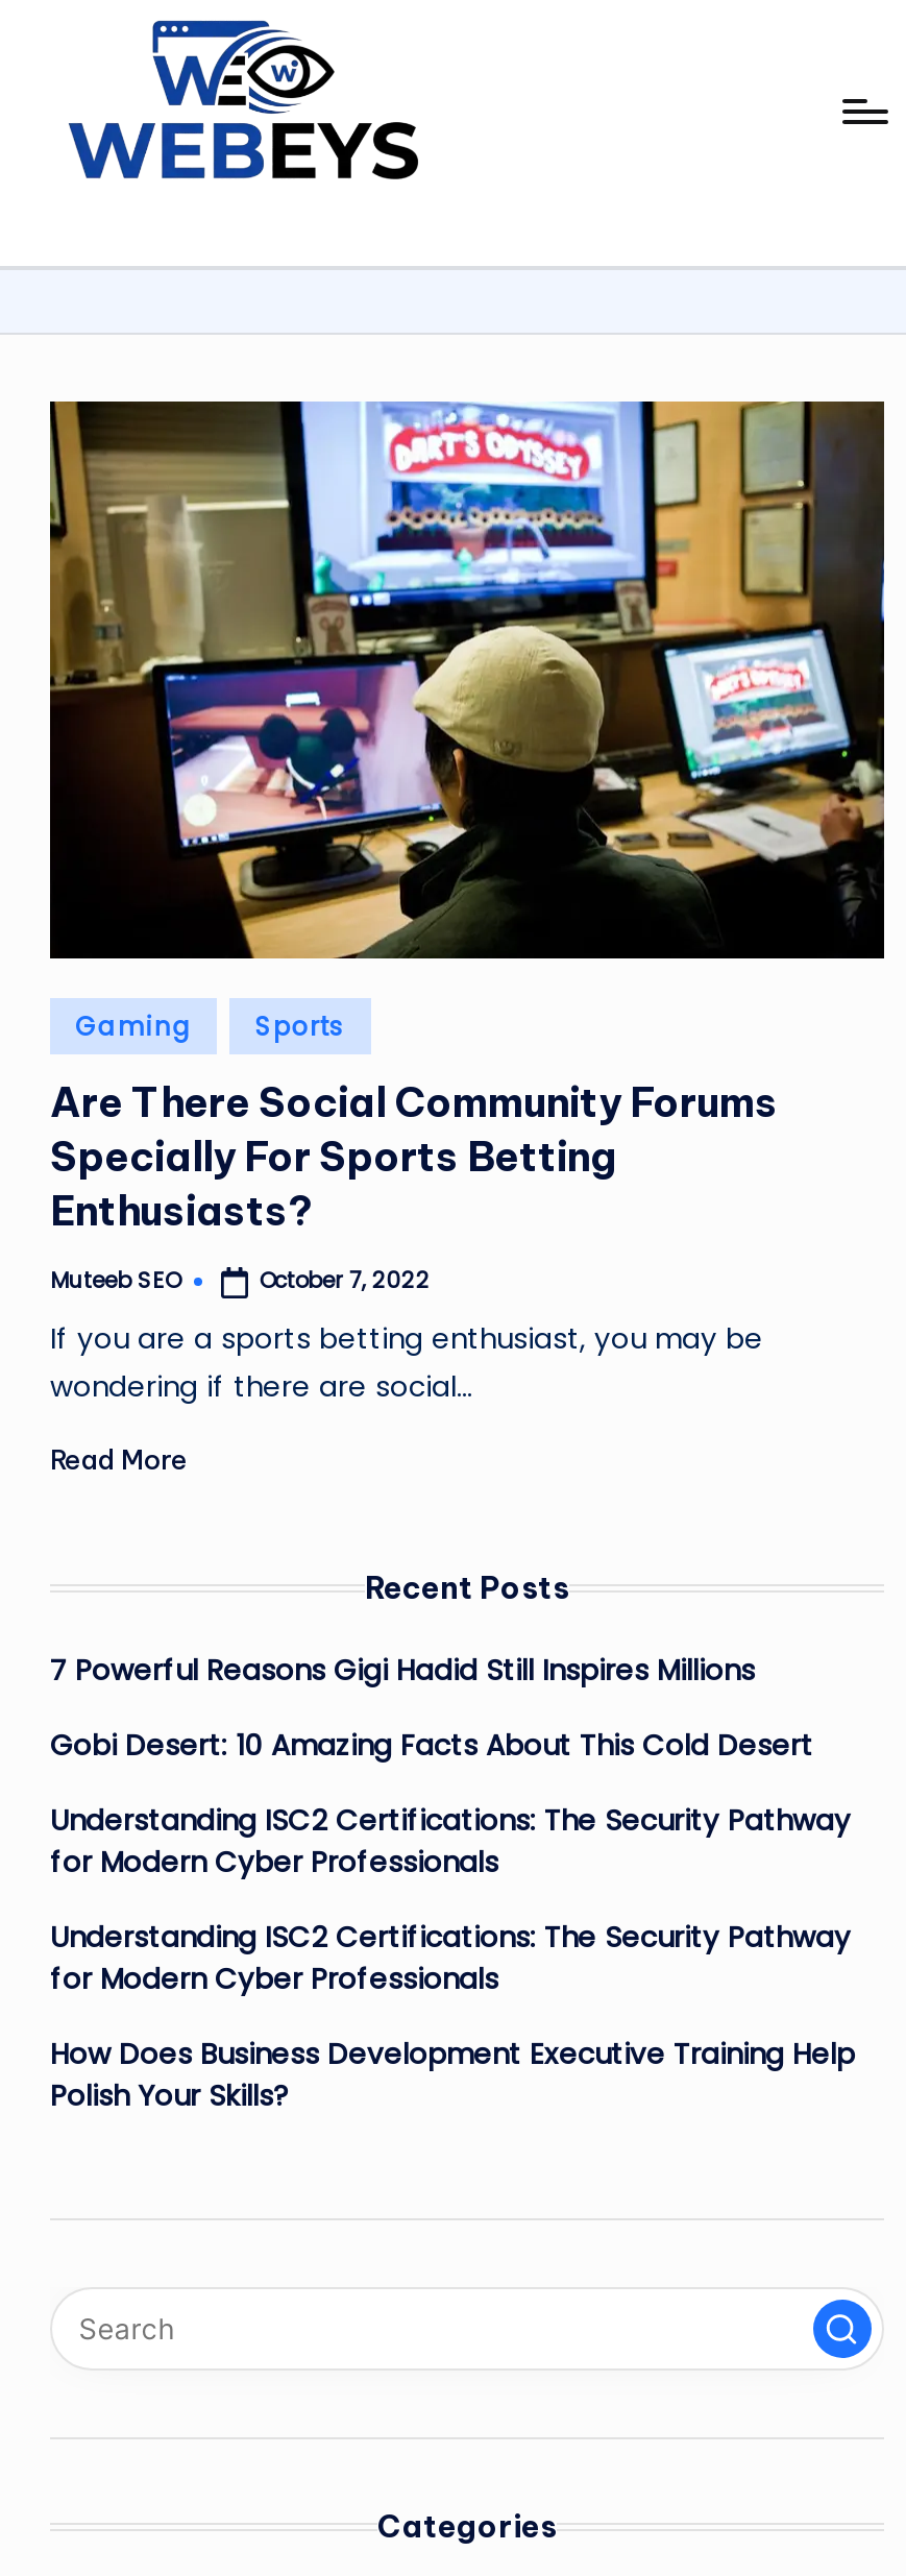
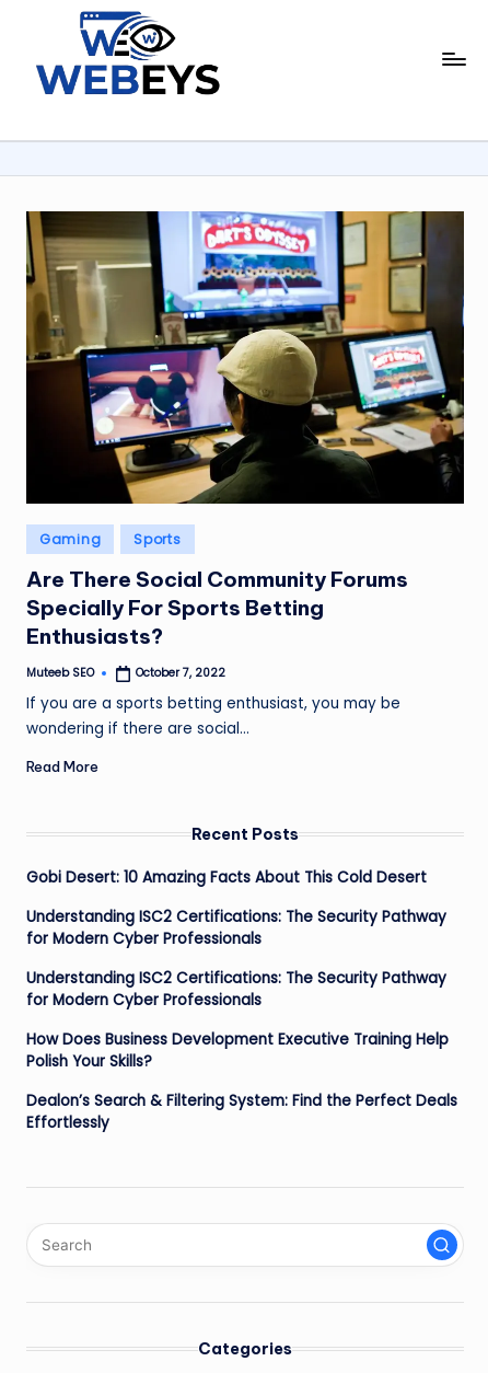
[50,1652,755,1691] 7 Powerful Reasons Gigi Hadid Still Inspires Millions -> none
moved [50,1727,855,2117] -> [26,867,449,1072]: Gobi Desert: 10 Amazing Facts About This Cold Desert | Understanding ISC2 Certifications: The Security Pathway | for Modern Cyber Professionals | Understanding ISC2 Certifications: The Security Pathway | for Modern Cyber Professionals | How Does Business Development Executive Training Help | Polish Your Skills?
none -> [26,1091,457,1134] Dealon’s Search & Filtering System: Find the Perfect Deals | Effortlessly

